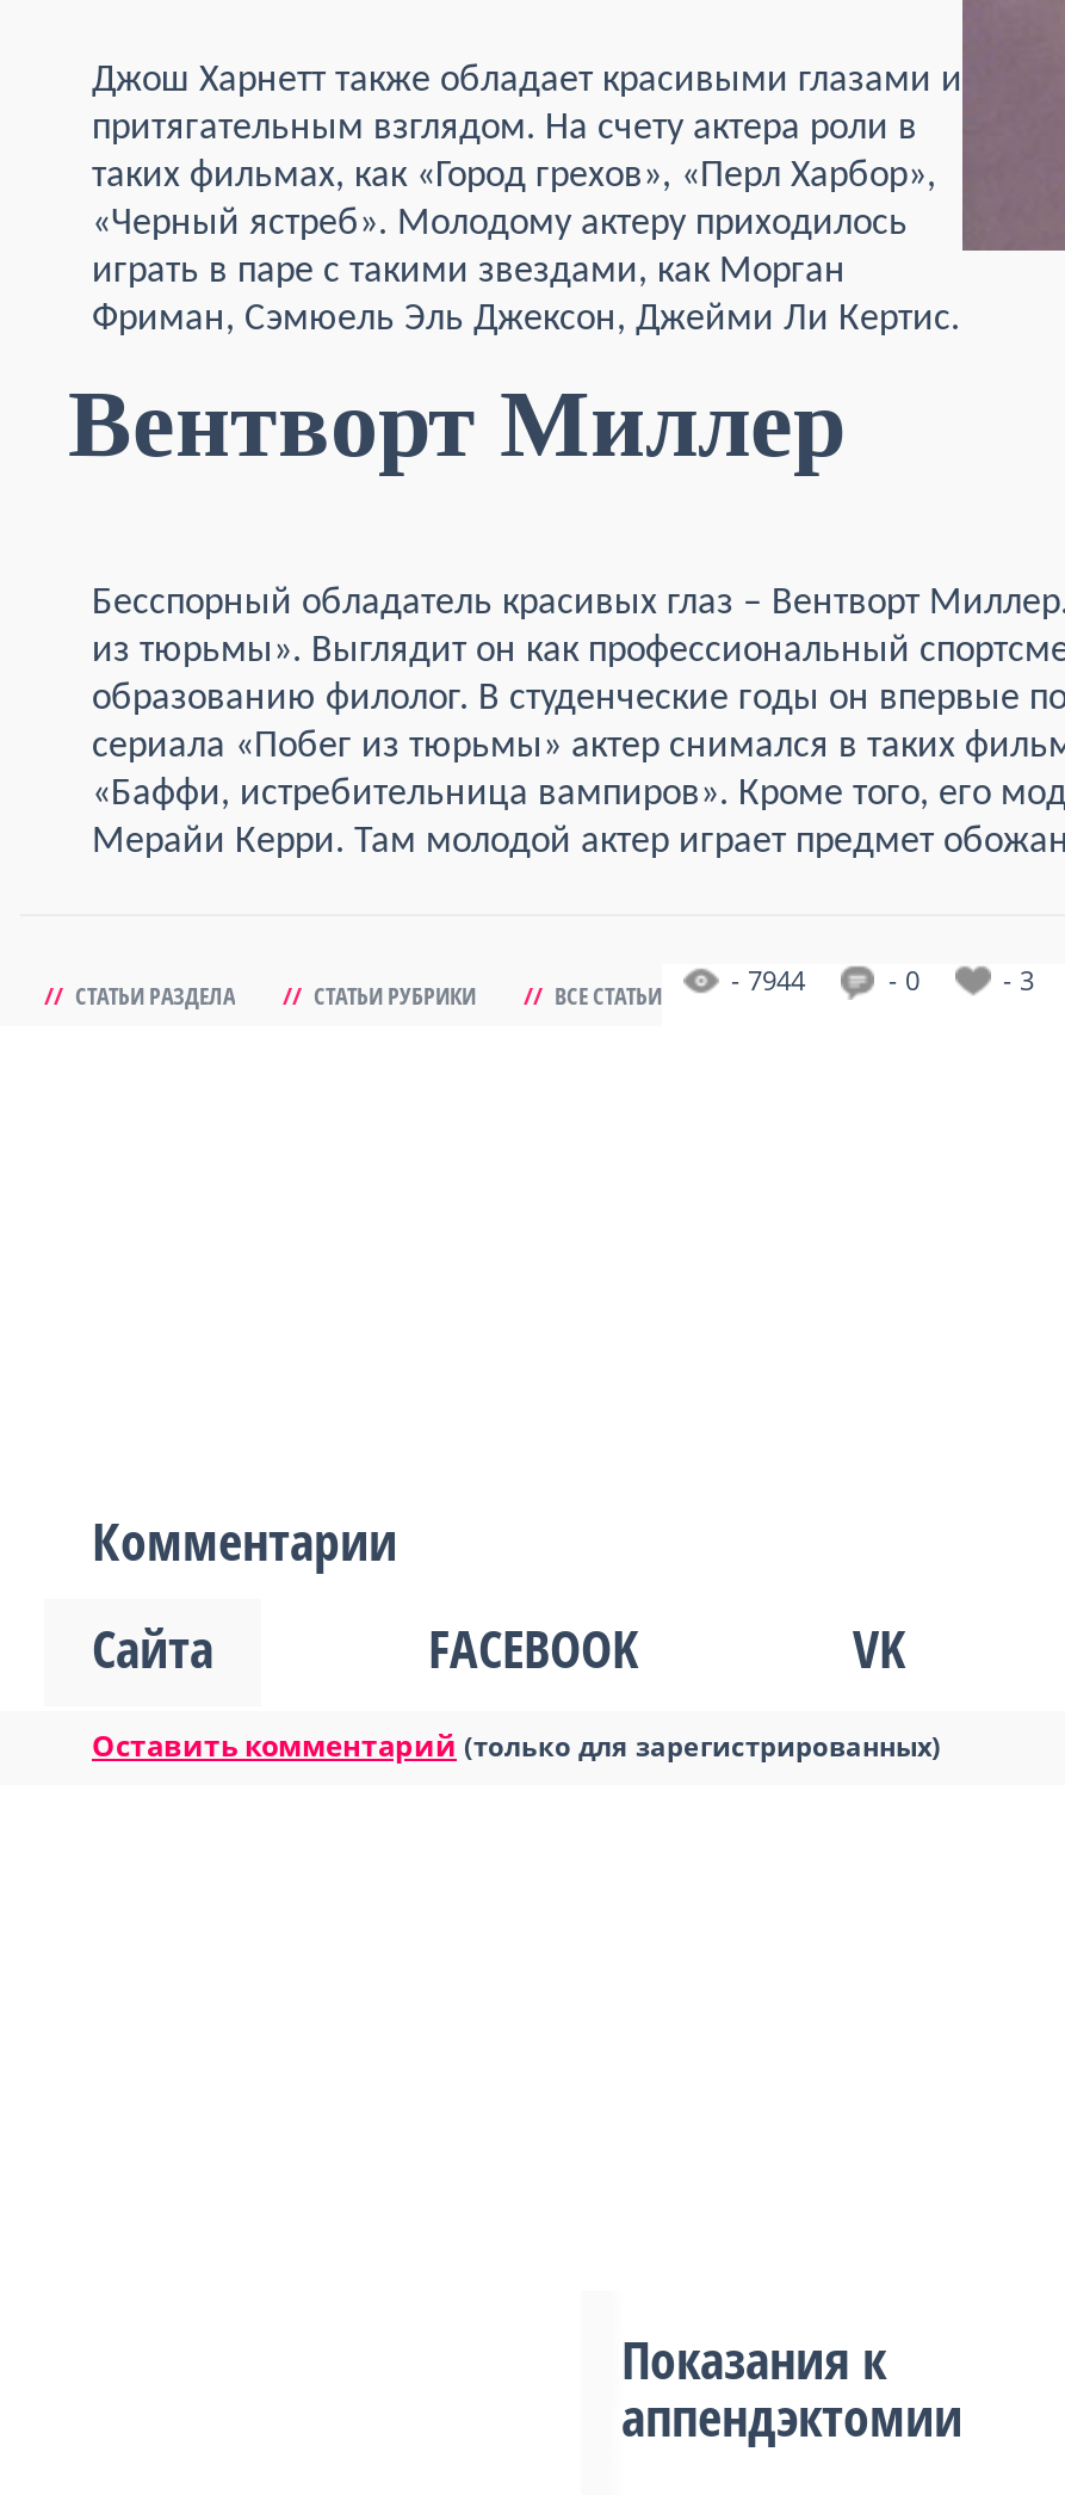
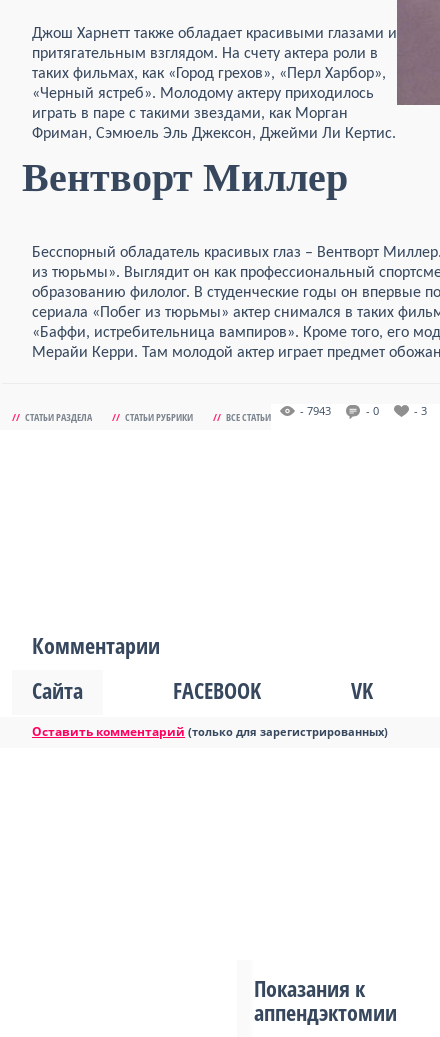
[731,962,805,998] - 7944 -> [300,403,331,418] - 7943

